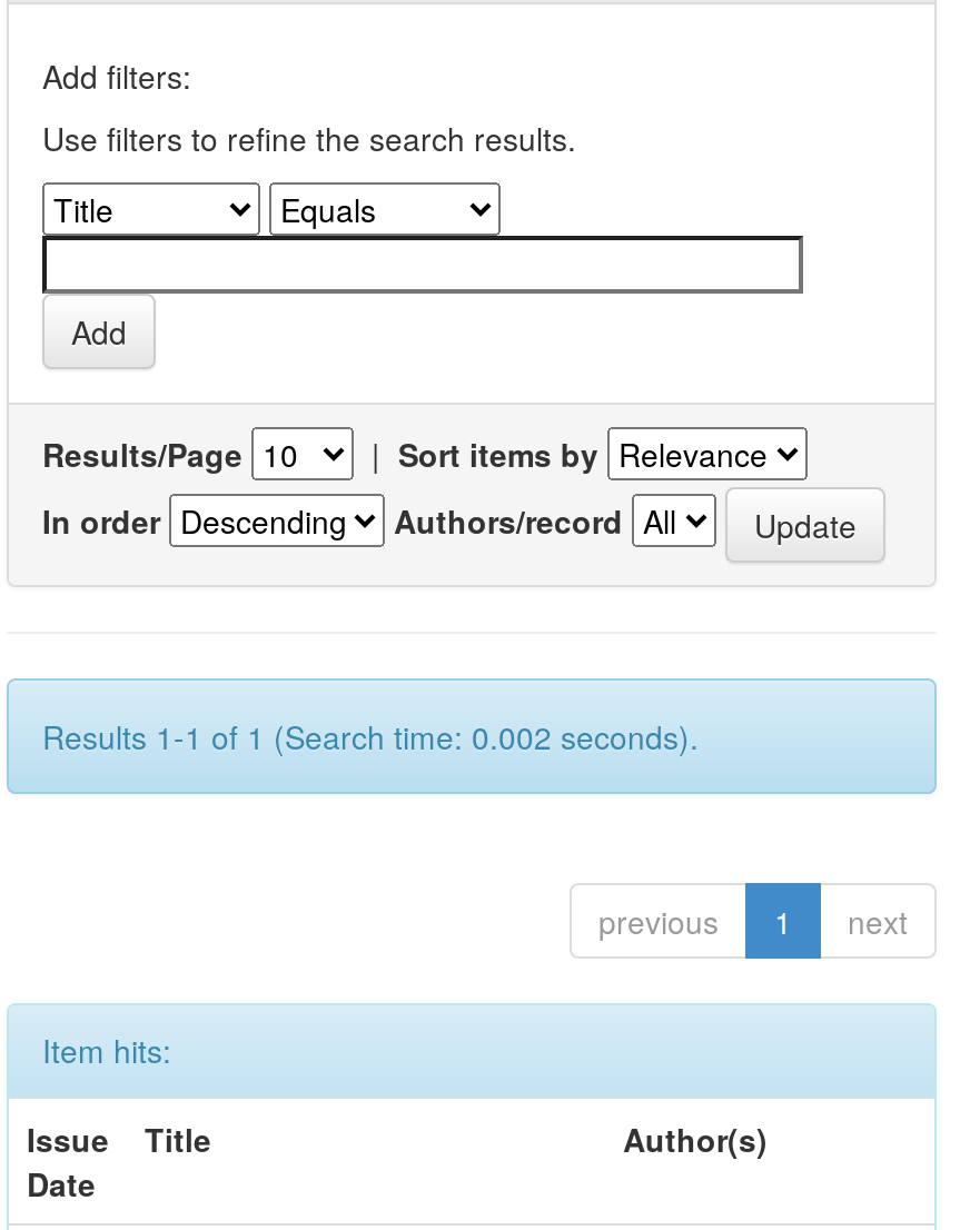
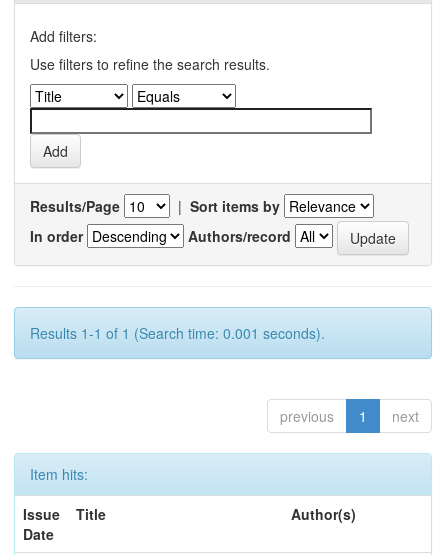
[42,714,699,758] Results 1-1 of 1 (Search time: 0.002 seconds). -> [30,323,325,343] Results 1-1 of 1 (Search time: 0.001 seconds).

